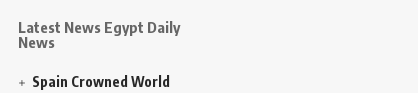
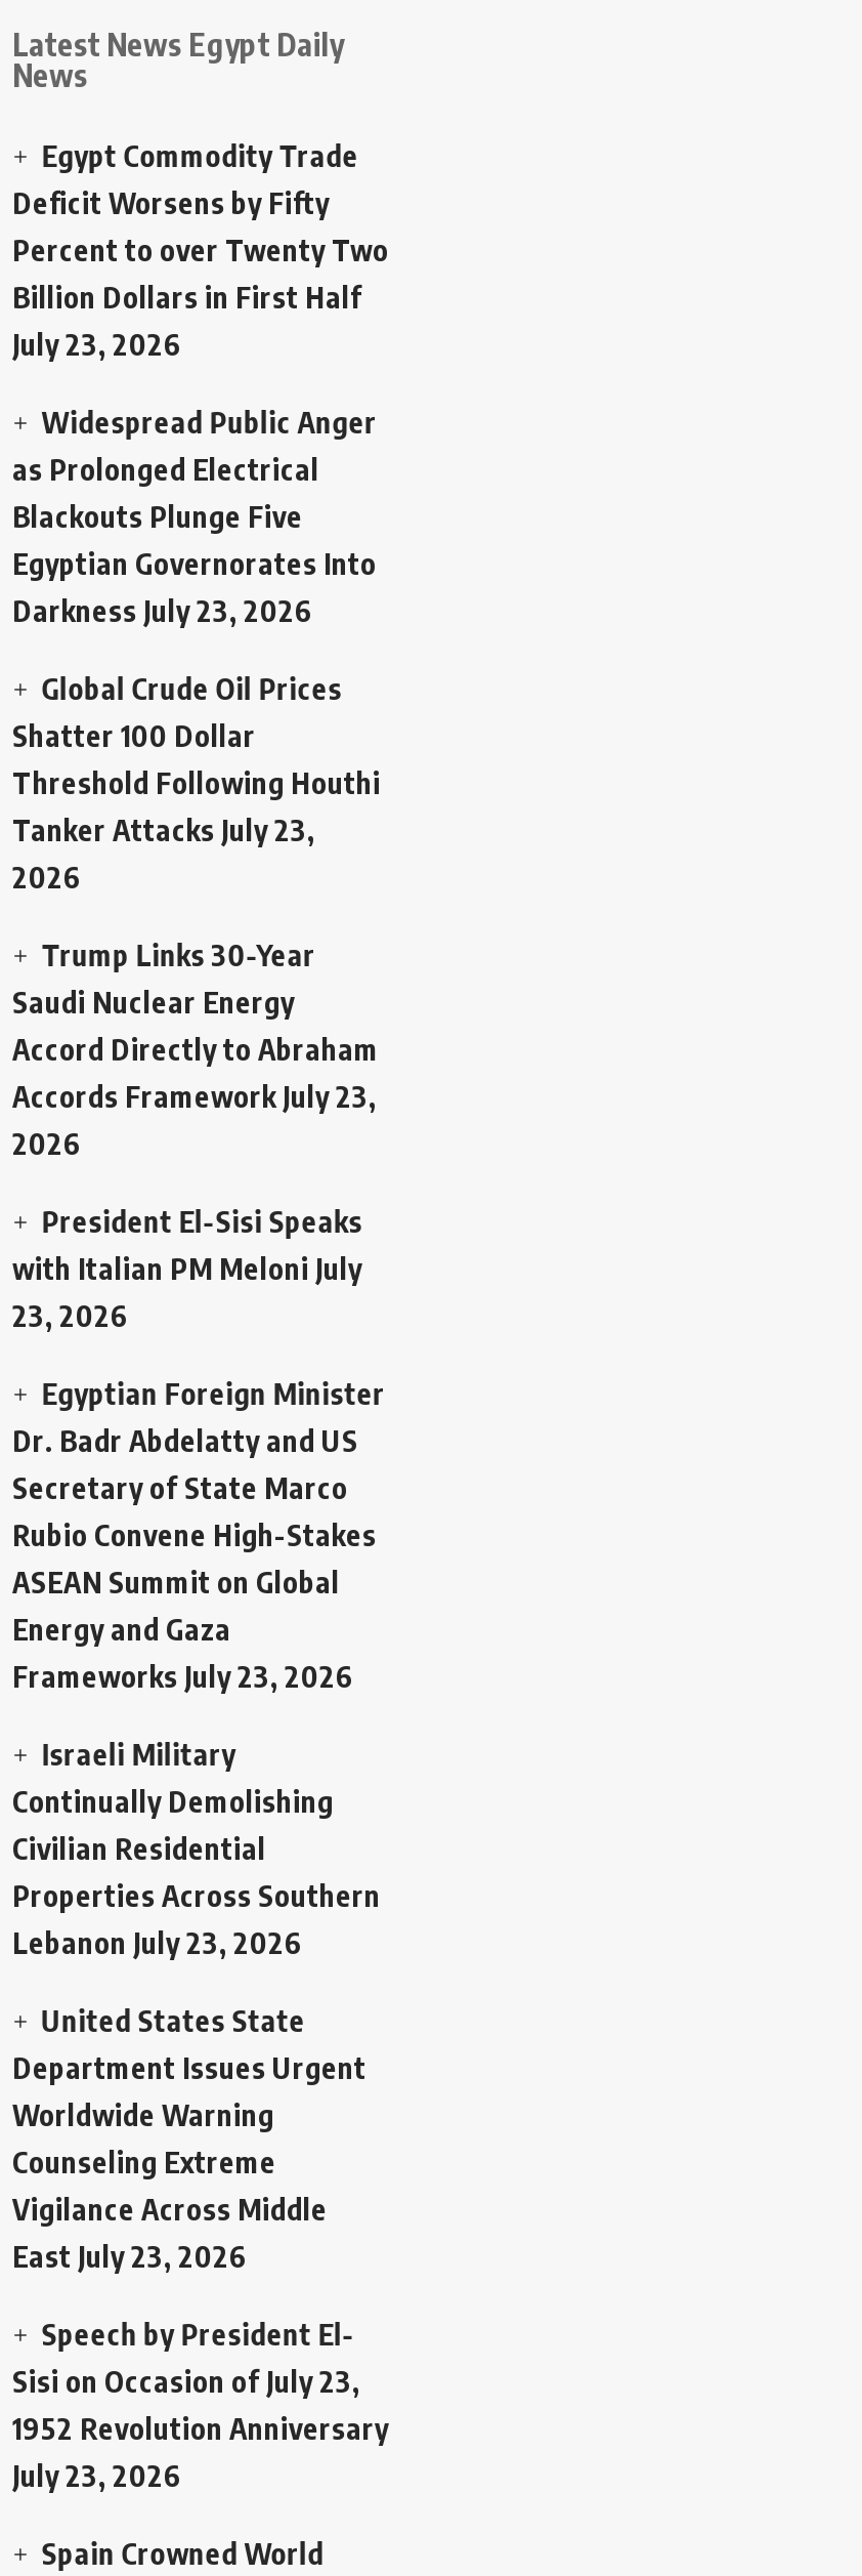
none -> [12,138,389,2493] Egypt Commodity Trade | Deficit Worsens by Fifty | Percent to over Twenty Two | Billion Dollars in First Half | July 23, 2026 | Widespread Public Anger | as Prolonged Electrical | Blackouts Plunge Five | Egyptian Governorates Into | Darkness July 23, 2026 | Global Crude Oil Prices | Shatter 100 Dollar | Threshold Following Houthi | Tanker Attacks July 23, | 2026 | Trump Links 30-Year | Saudi Nuclear Energy | Accord Directly to Abraham | Accords Framework July 23, | 2026 | President El-Sisi Speaks | with Italian PM Meloni July | 23, 2026 | Egyptian Foreign Minister | Dr. Badr Abdelatty and US | Secretary of State Marco | Rubio Convene High-Stakes | ASEAN Summit on Global | Energy and Gaza | Frameworks July 23, 2026 | Israeli Military | Continually Demolishing | Civilian Residential | Properties Across Southern | Lebanon July 23, 2026 | United States State | Department Issues Urgent | Worldwide Warning | Counseling Extreme | Vigilance Across Middle | East July 23, 2026 | Speech by President El- | Sisi on Occasion of July 23, | 1952 Revolution Anniversary | July 23, 2026

